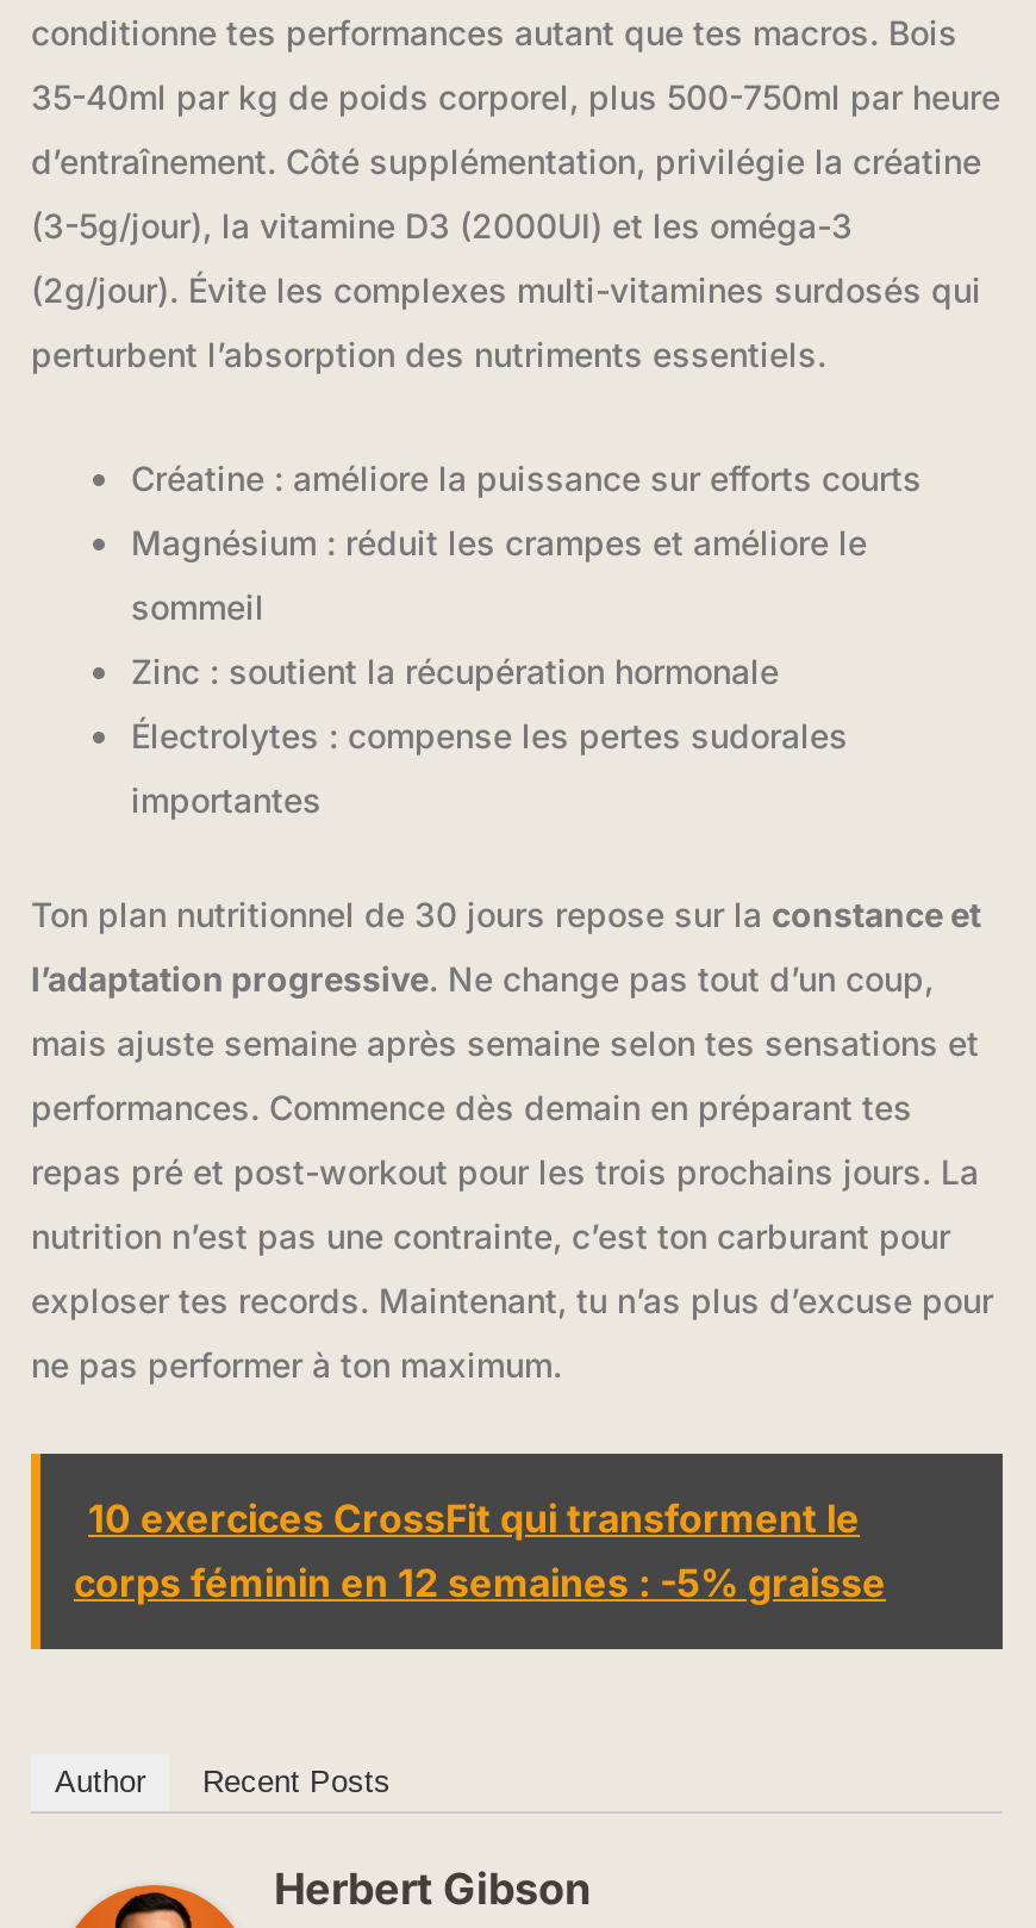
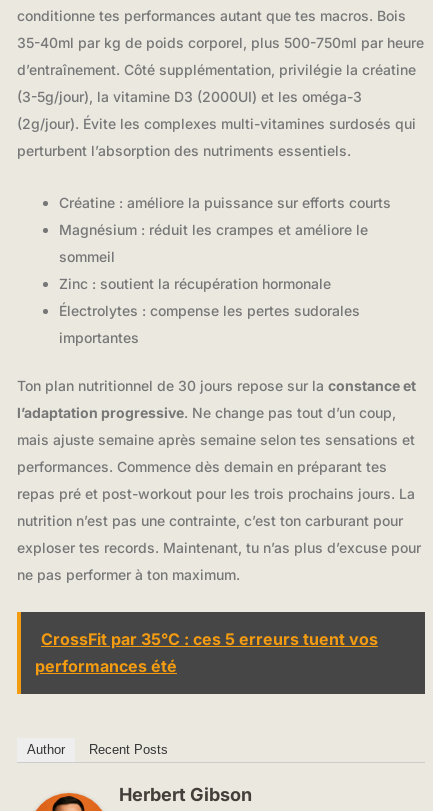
[74,1495,886,1607] 10 exercices CrossFit qui transforment le | corps féminin en 12 semaines : -5% graisse -> [35,629,378,676] CrossFit par 35°C : ces 5 erreurs tuent vos | performances été

